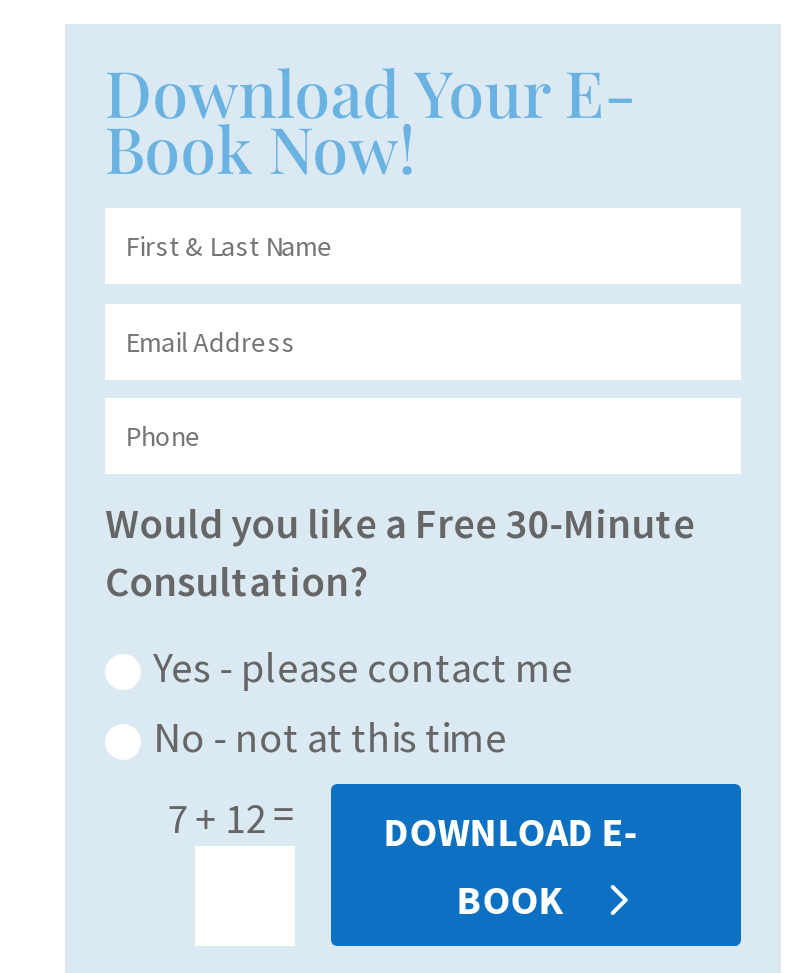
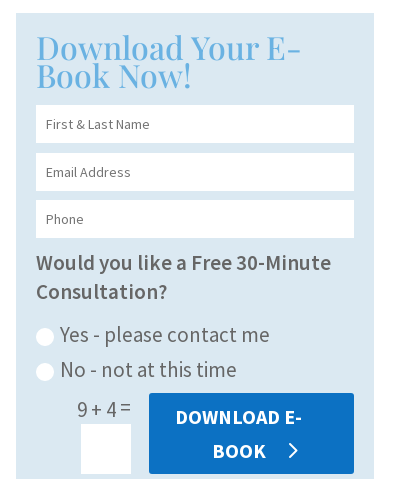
[167,786,637,856] 7 + 12= DOWNLOAD E- -> [77,394,302,429] 9 + 4= DOWNLOAD E-

